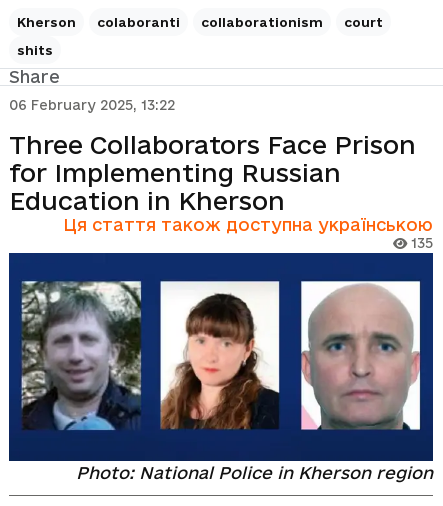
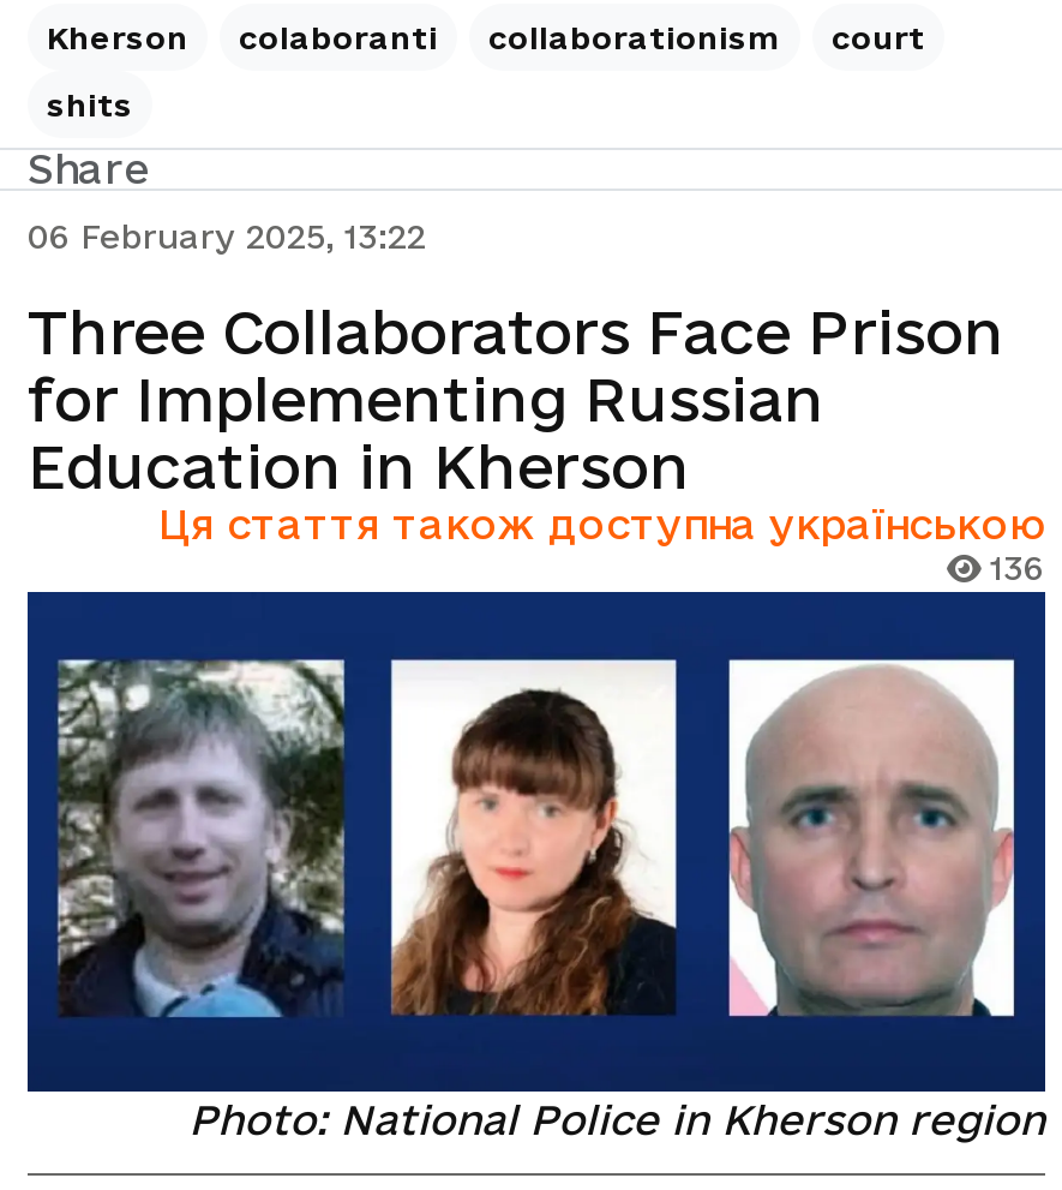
[407,235,433,251] 135 -> [980,549,1045,587] 136

